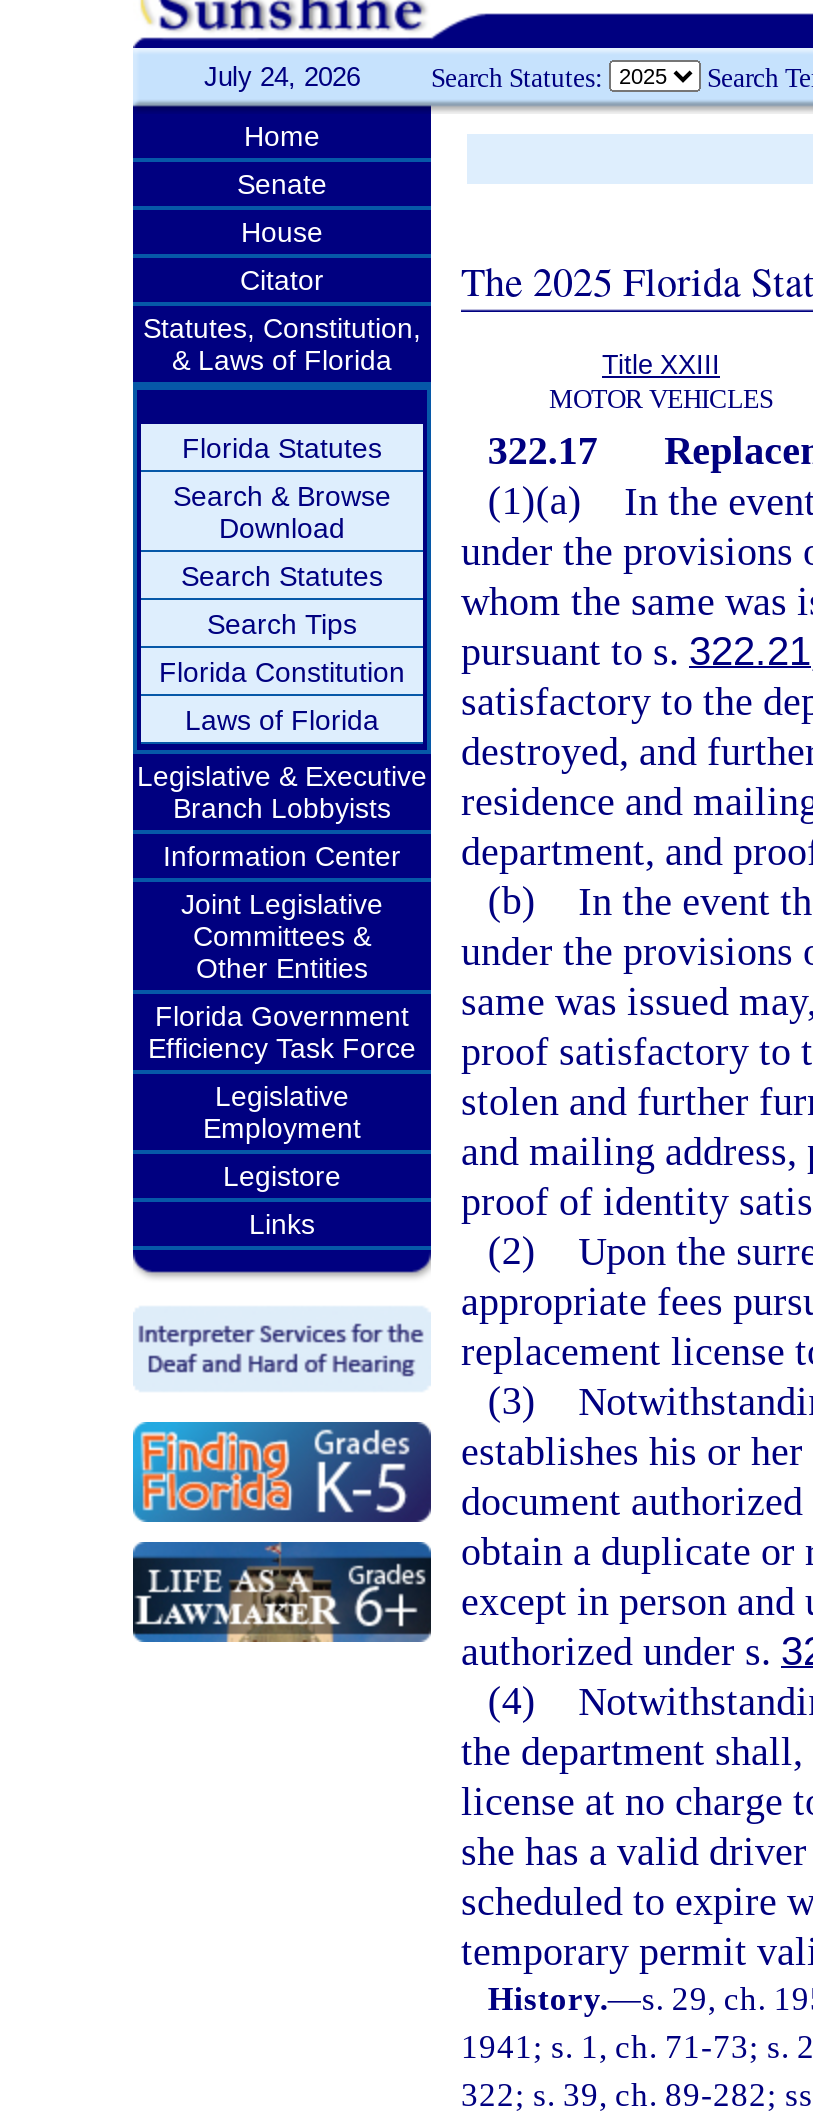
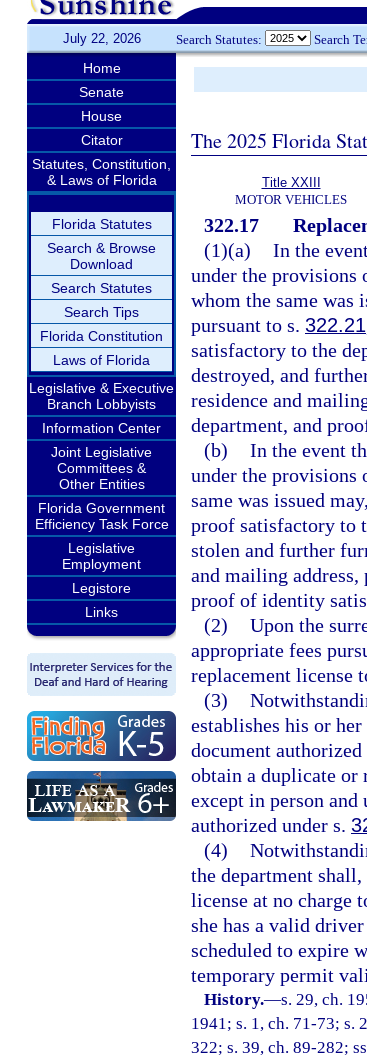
[204,62,360,92] July 24, 2026 -> [62,31,140,46] July 22, 2026

